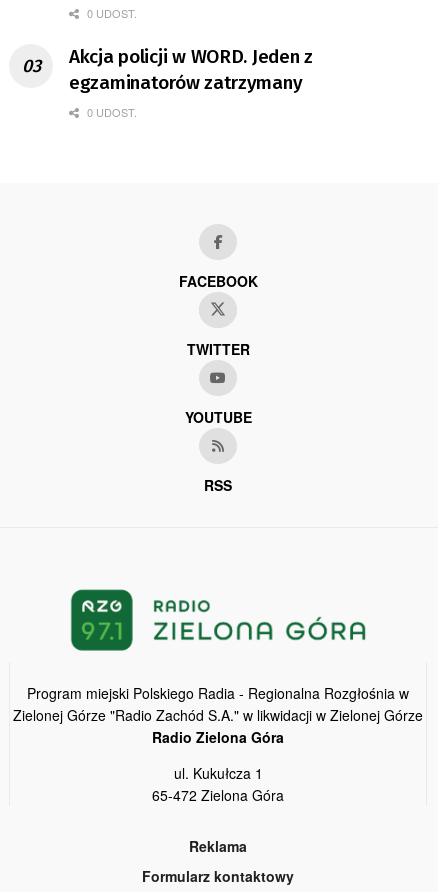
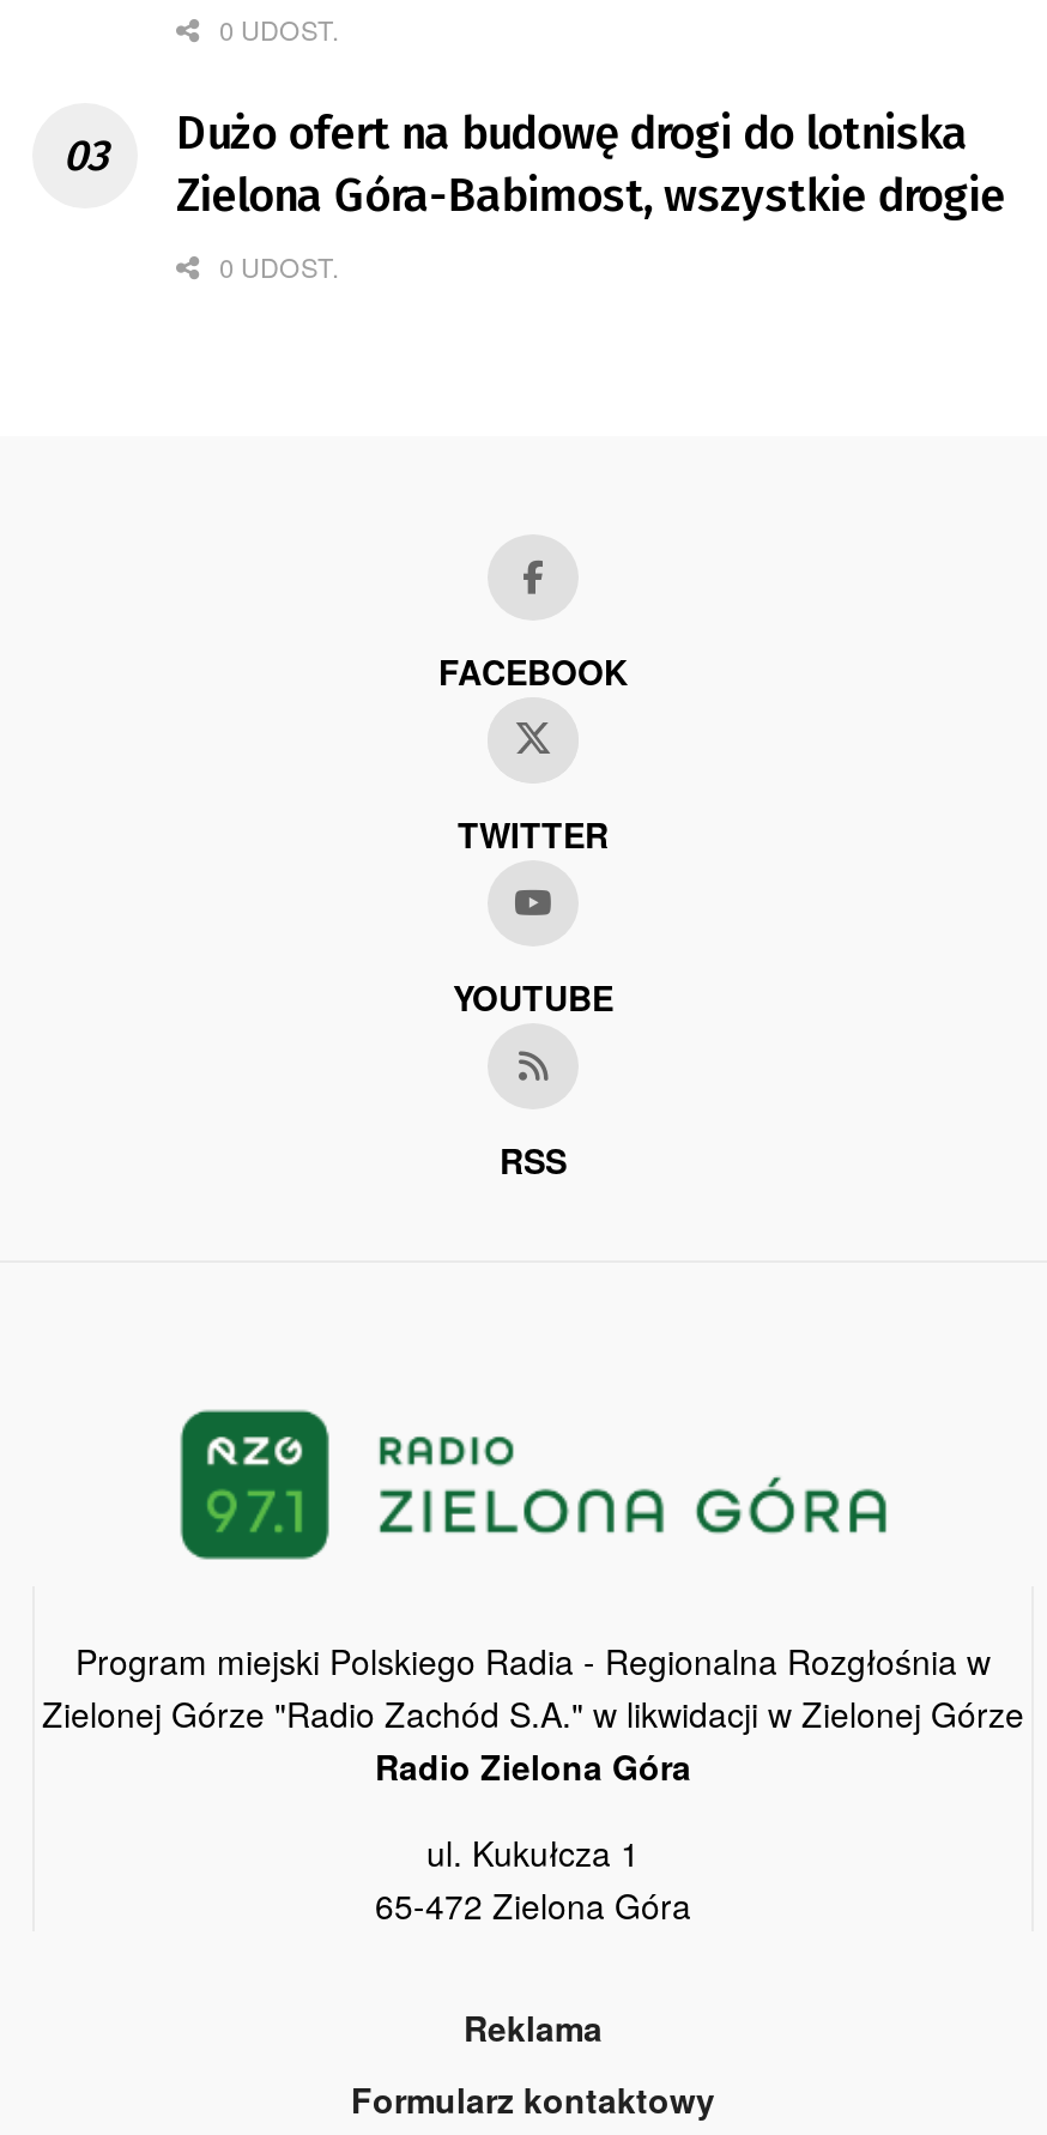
[69,45,313,94] Akcja policji w WORD. Jeden z | egzaminatorów zatrzymany -> [176,106,1005,224] Dużo ofert na budowę drogi do lotniska | Zielona Góra-Babimost, wszystkie drogie

